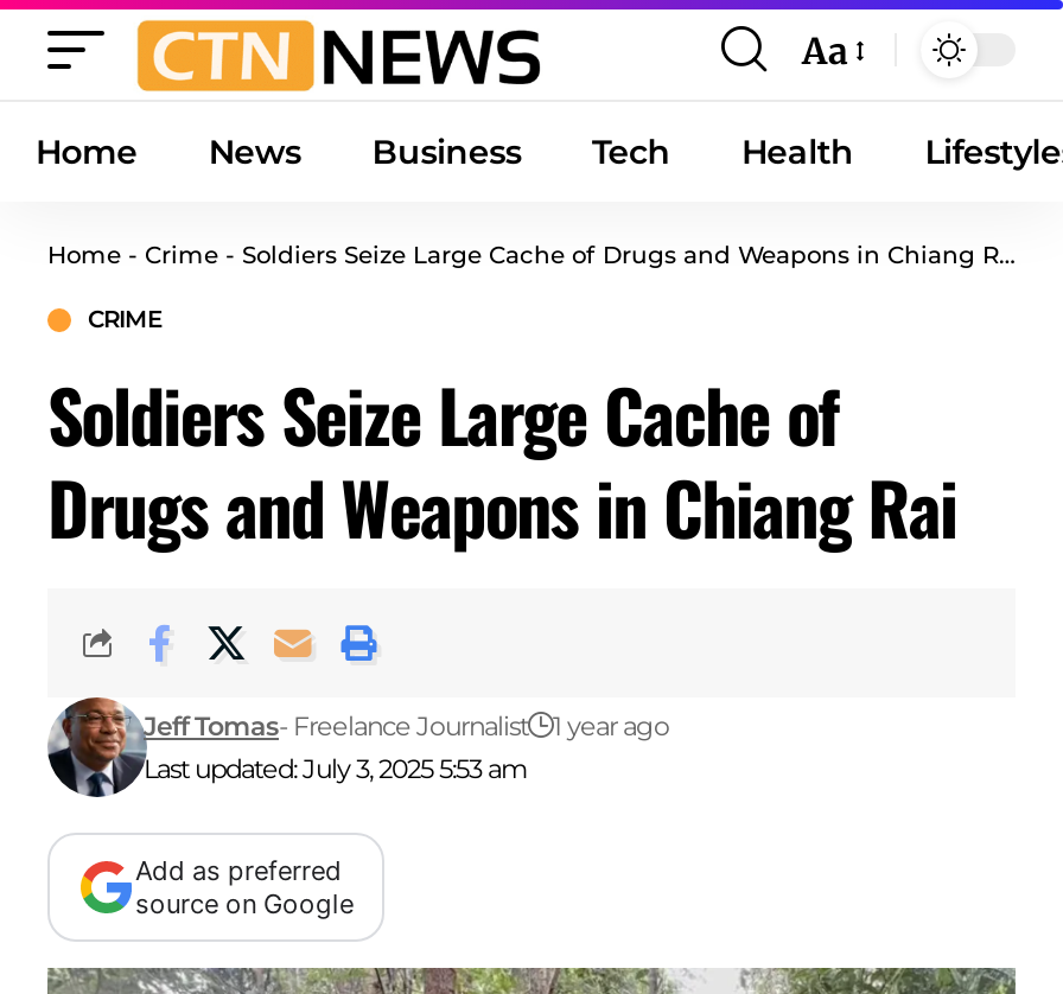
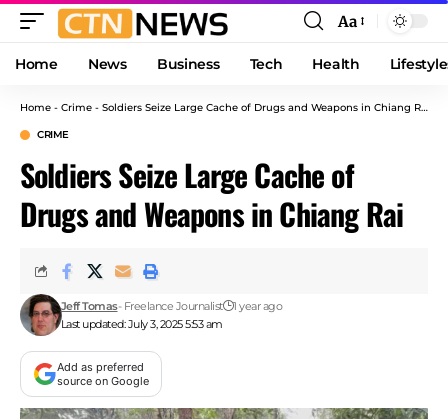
[50,697,135,799] [image] -> [21,294,57,336] [image]

